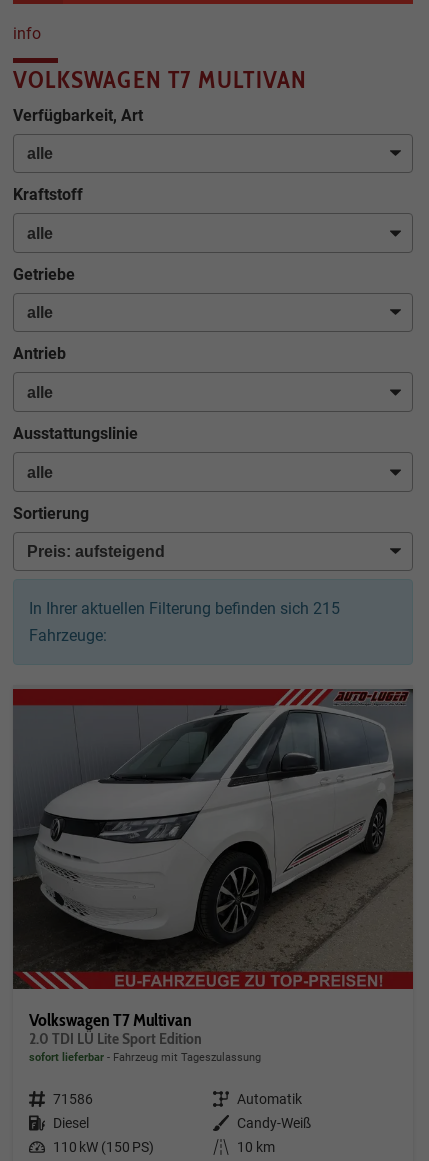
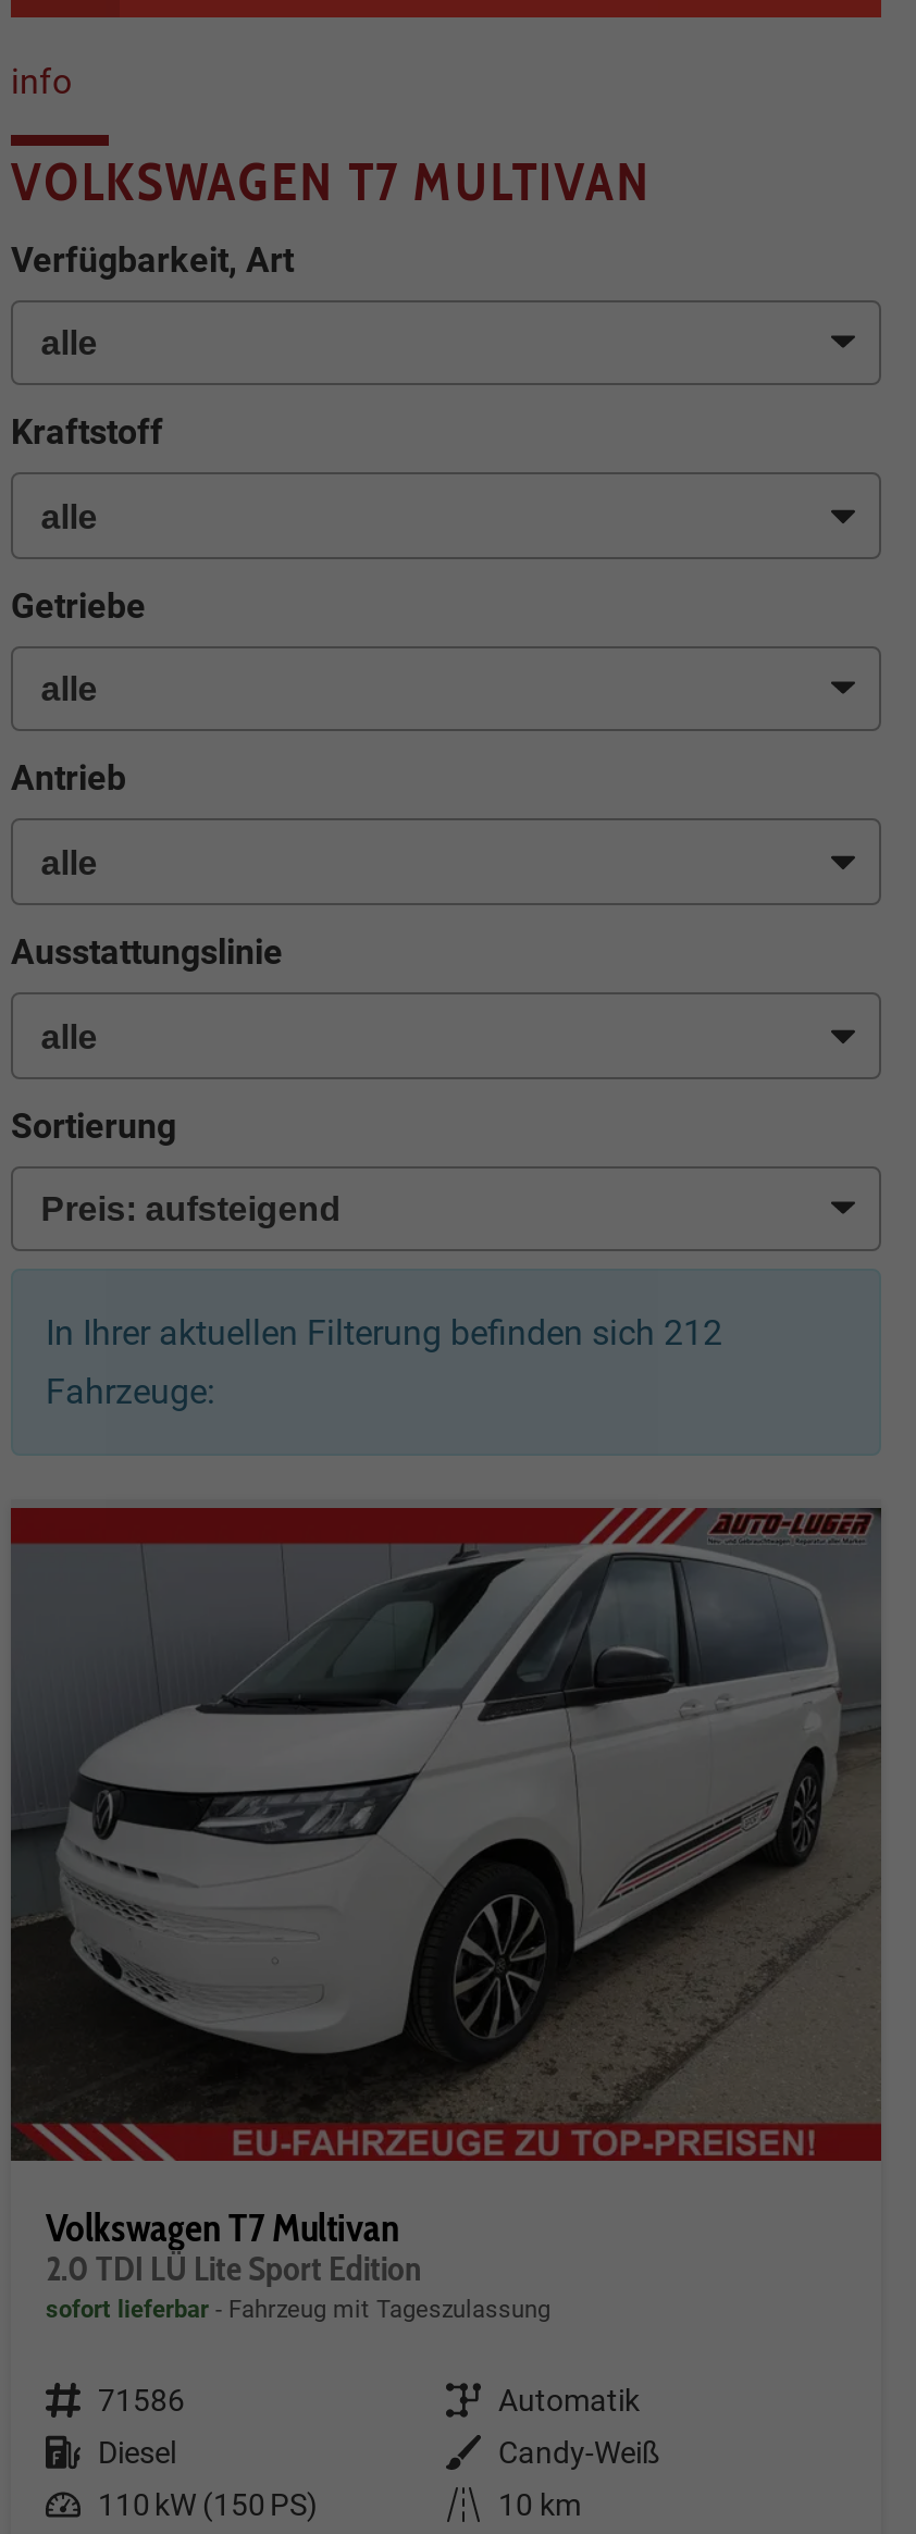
[29,599,340,618] In Ihrer aktuellen Filterung befinden sich 215 -> [46,1313,722,1354] In Ihrer aktuellen Filterung befinden sich 212

